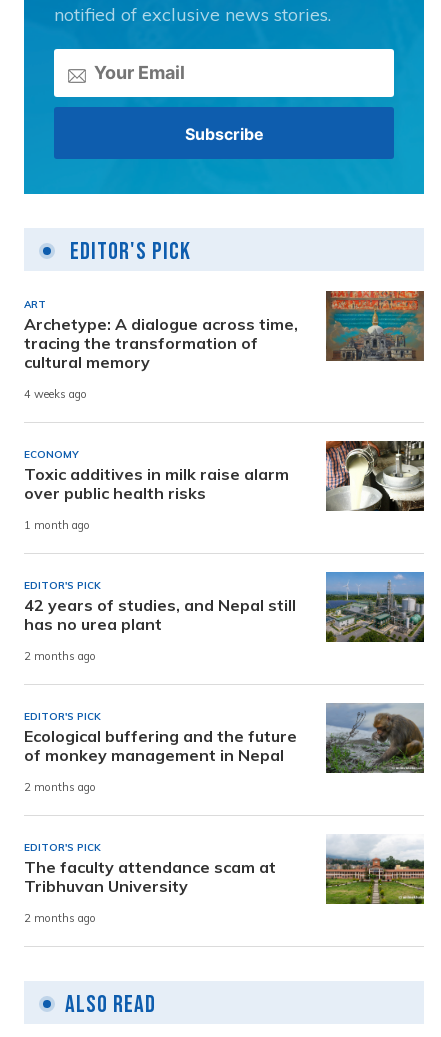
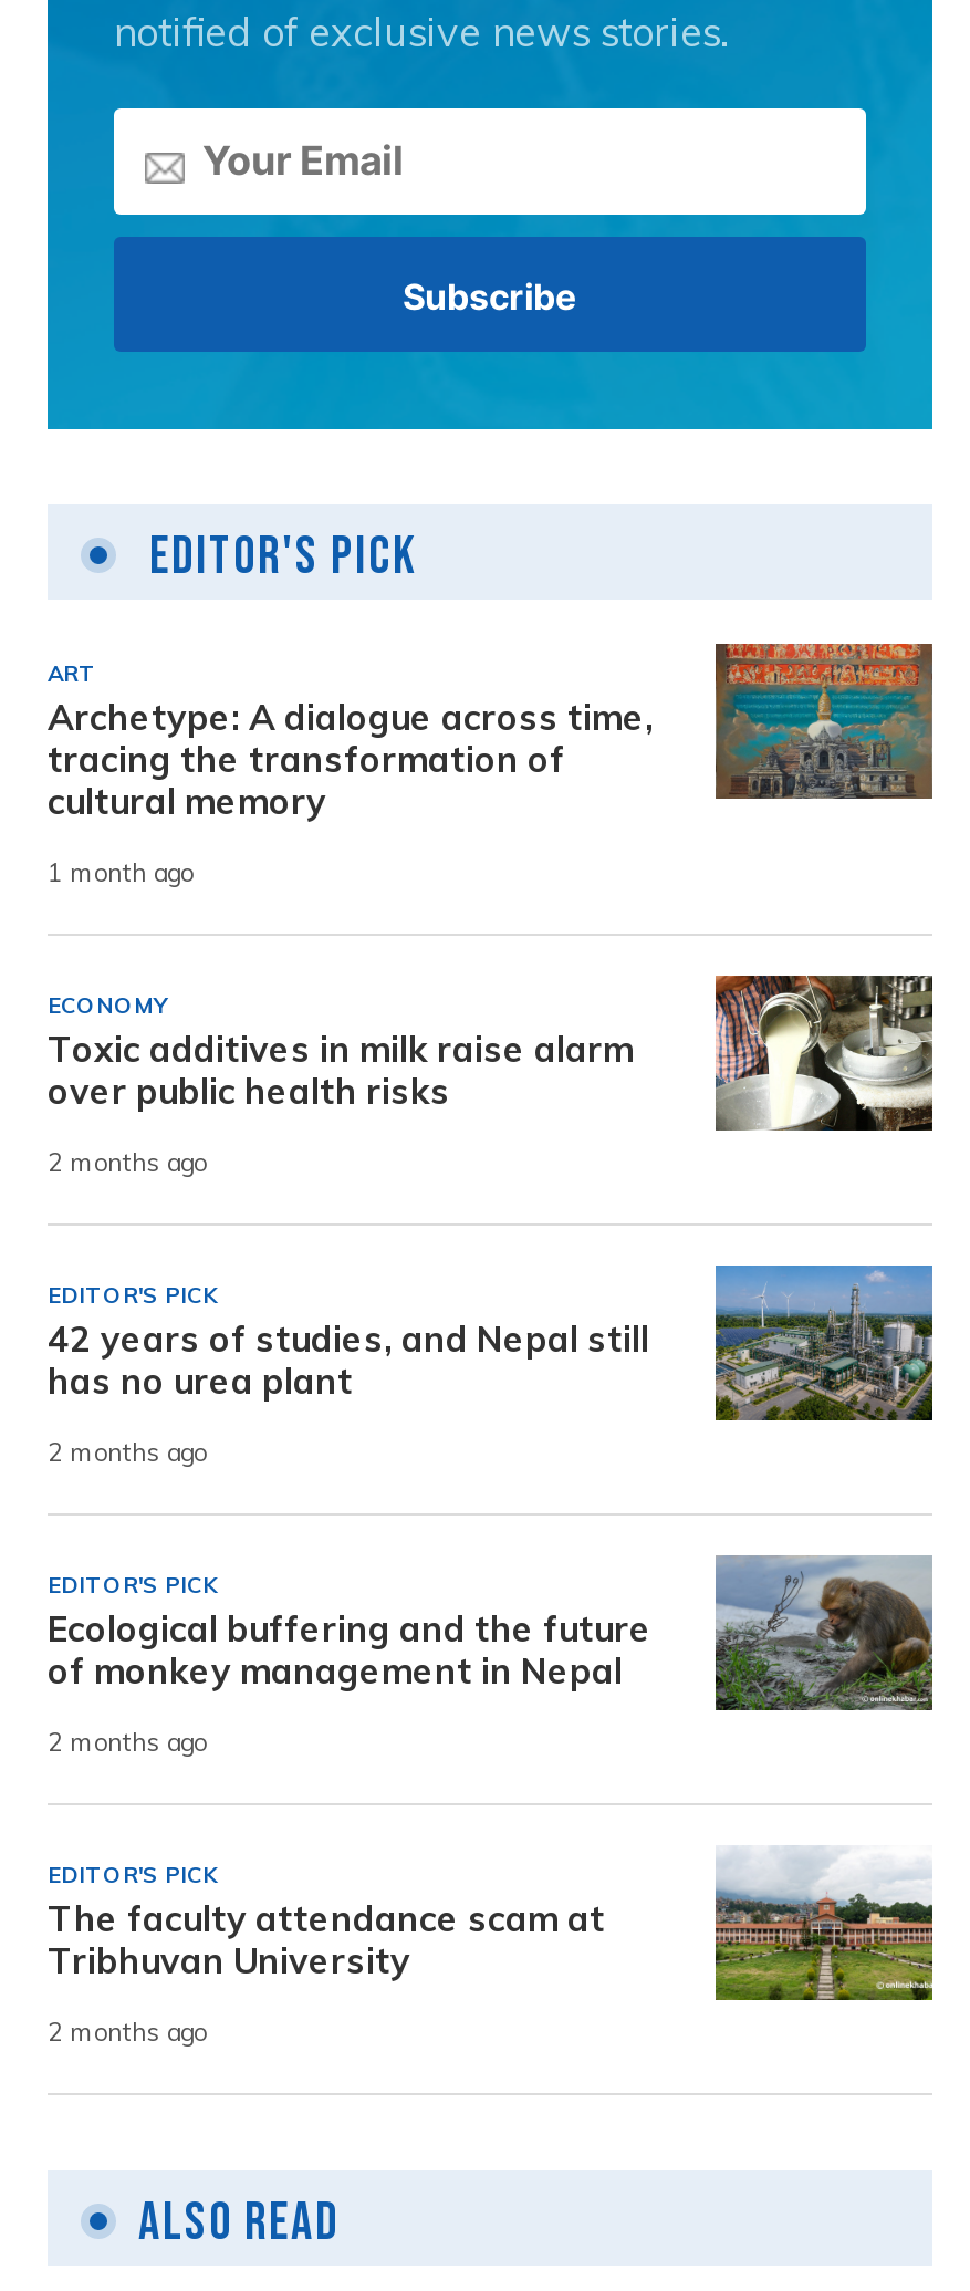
[24,387,87,401] 4 weeks ago -> [48,857,194,888] 1 month ago
[24,518,90,532] 1 month ago -> [48,1146,207,1177] 2 months ago

